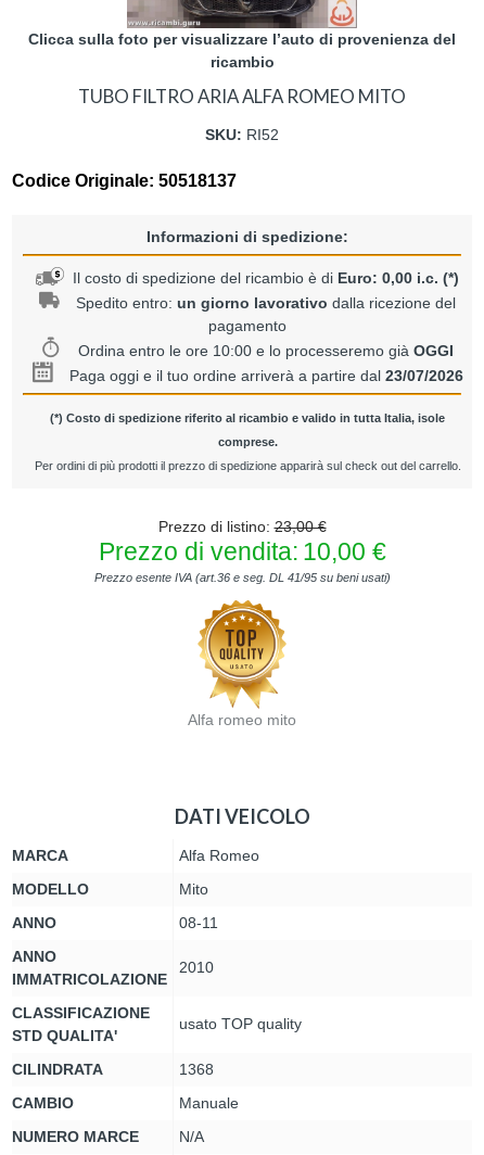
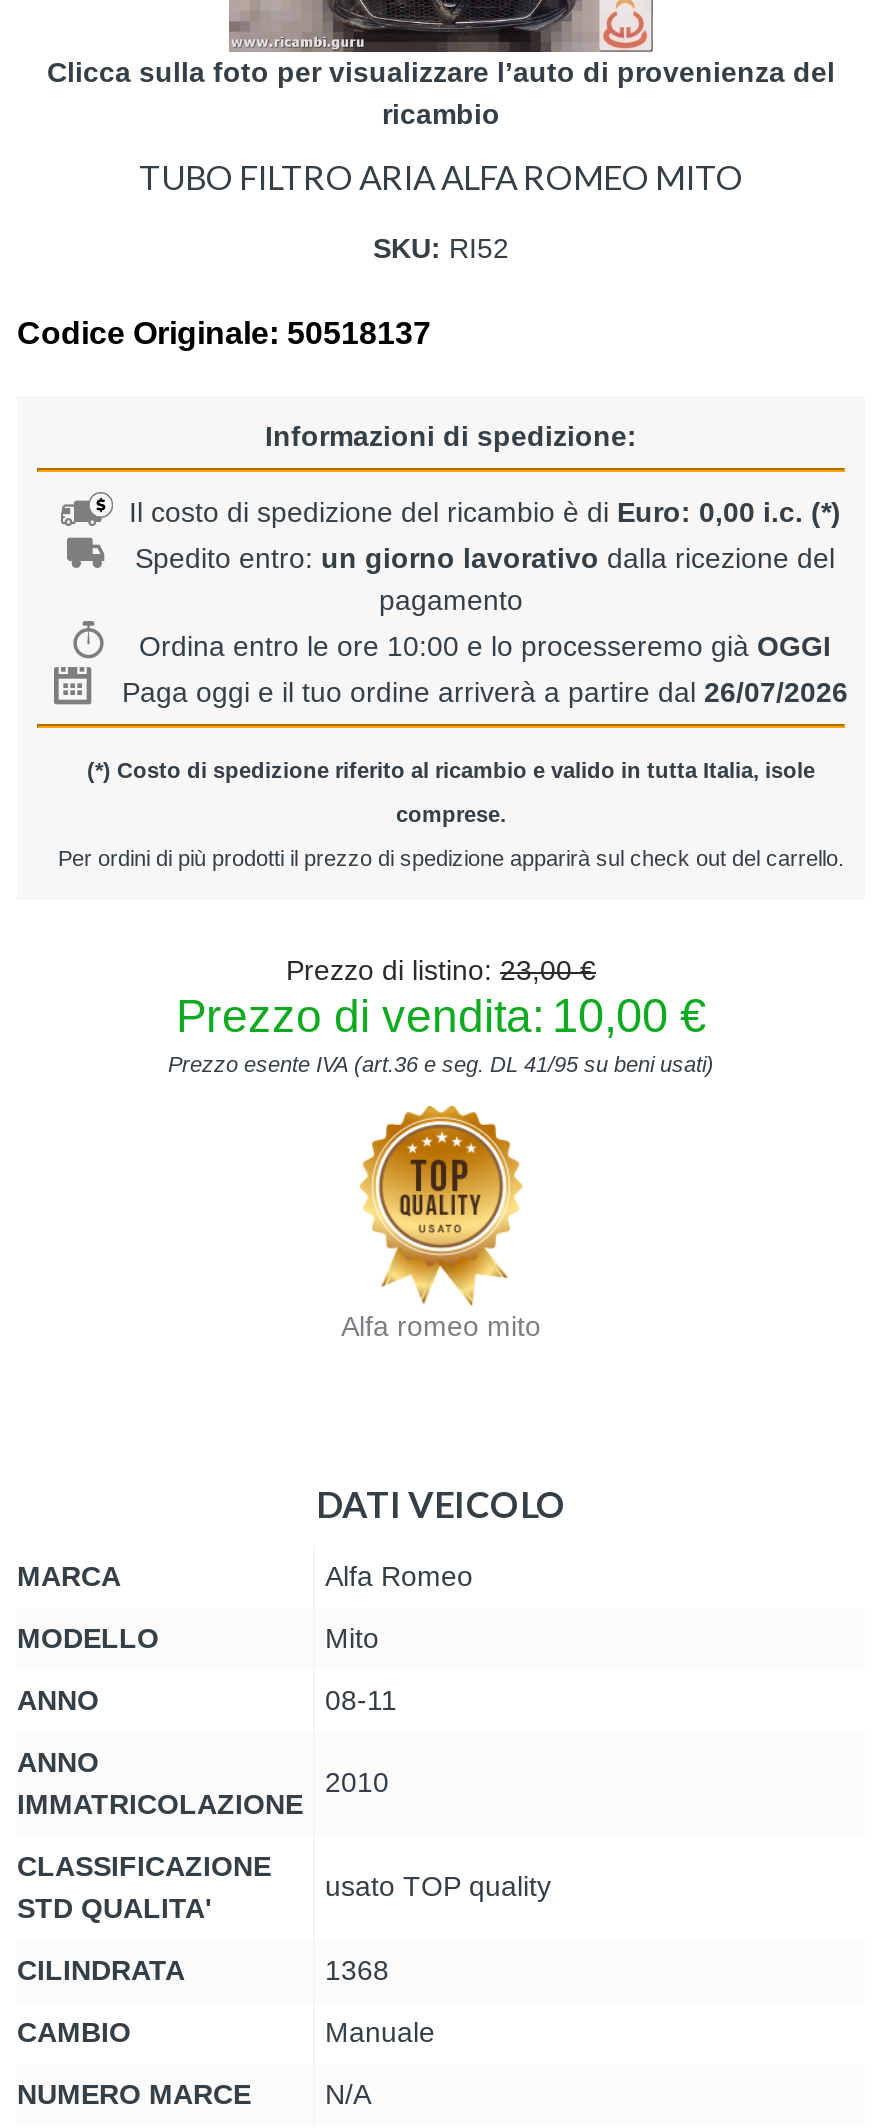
[69,367,463,385] Paga oggi e il tuo ordine arriverà a partire dal 23/07/2026 -> [122,677,848,709] Paga oggi e il tuo ordine arriverà a partire dal 26/07/2026

